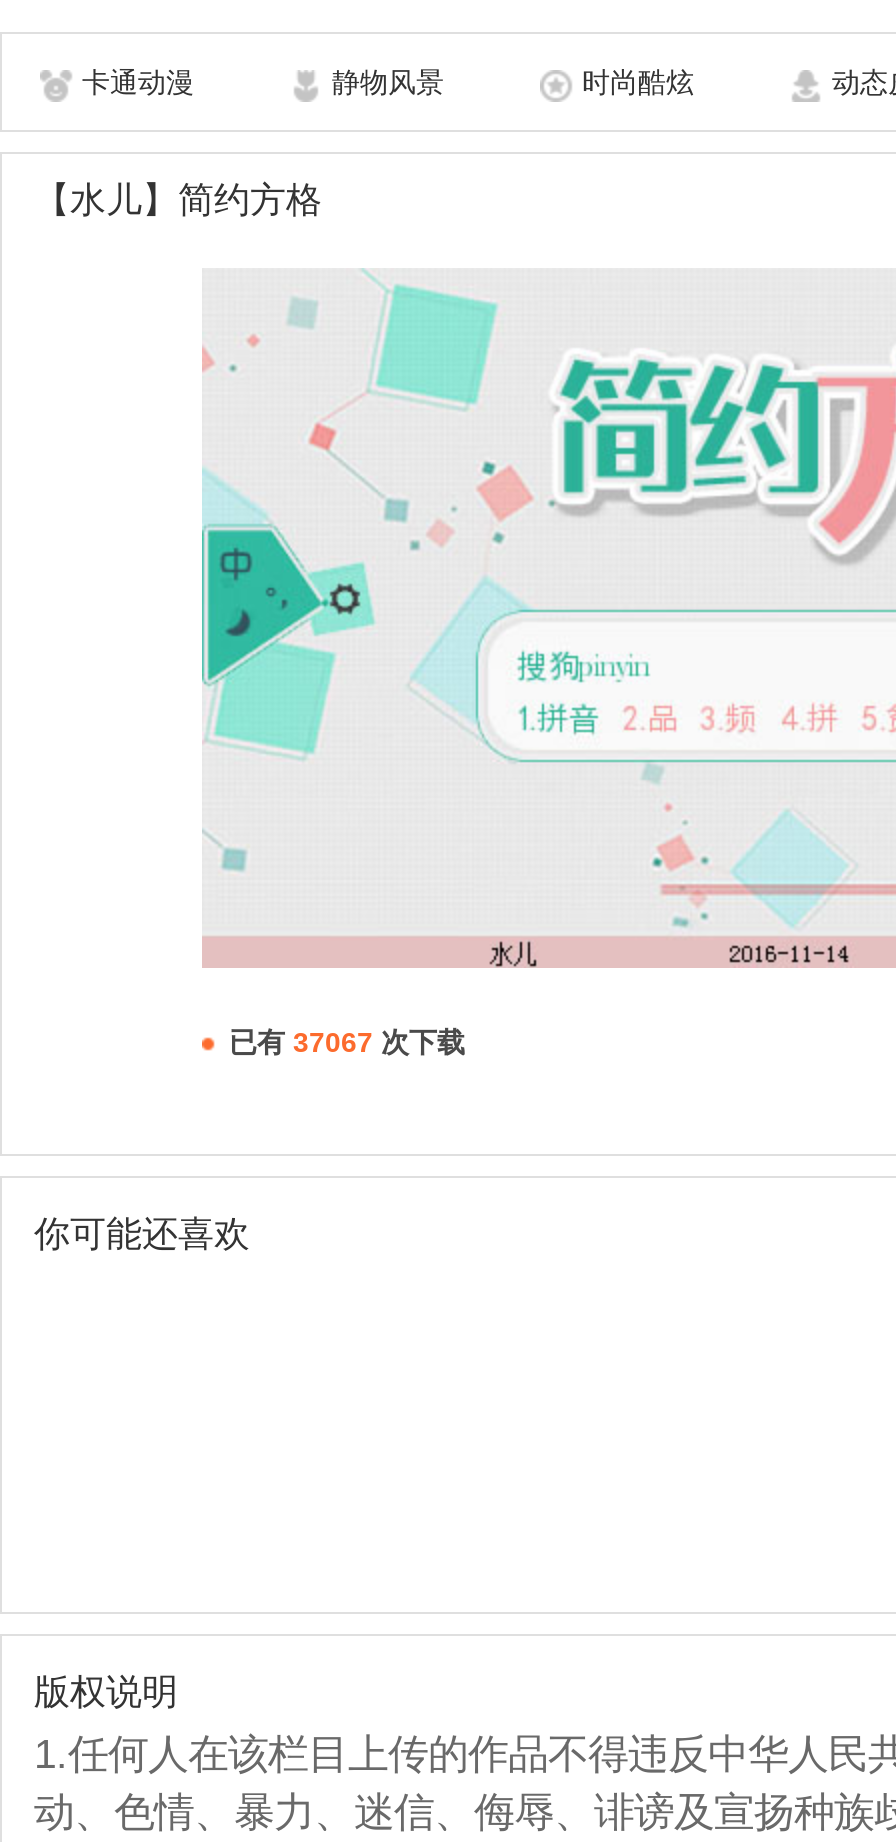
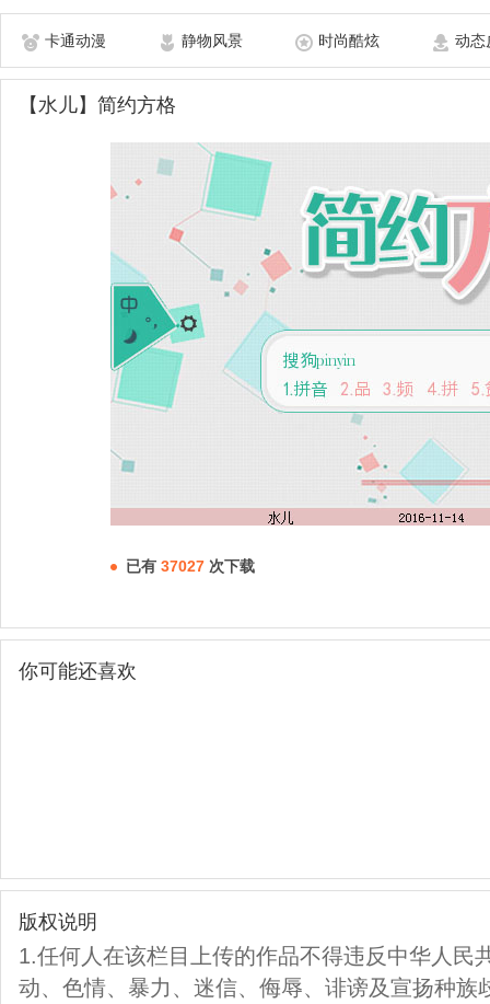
[229,1026,465,1058] 已有37067次下载 -> [125,557,254,575] 已有37027次下载

